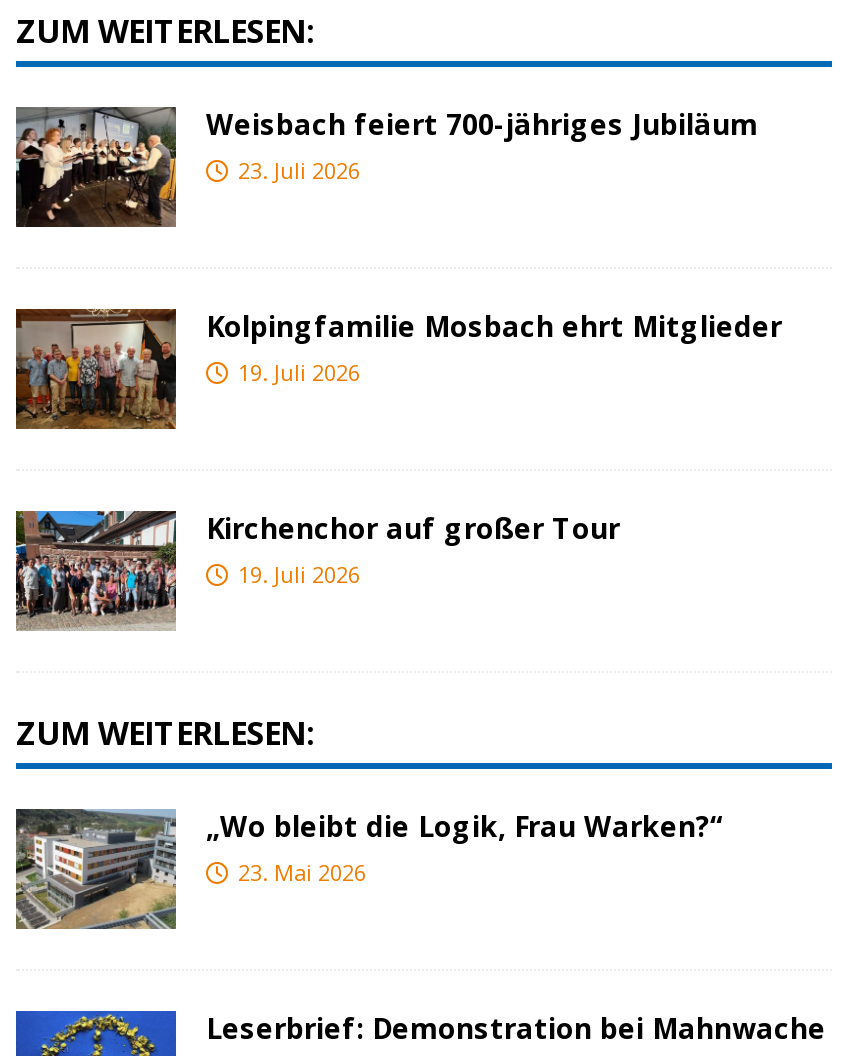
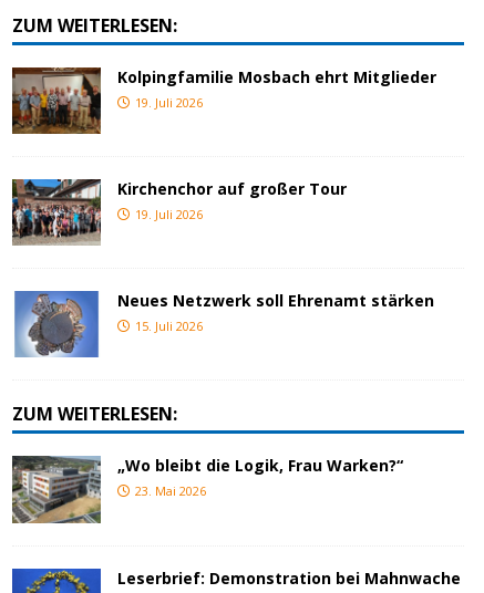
[14,105,758,227] [image] | Weisbach feiert 700-jähriges Jubiläum | 23. Juli 2026 -> none
moved [14,305,782,590] -> [11,65,436,223]: [image] | Kolpingfamilie Mosbach ehrt Mitglieder | 19. Juli 2026 | Kirchenchor auf großer Tour | 19. Juli 2026
none -> [12,290,434,358] [image] | Neues Netzwerk soll Ehrenamt stärken | 15. Juli 2026

